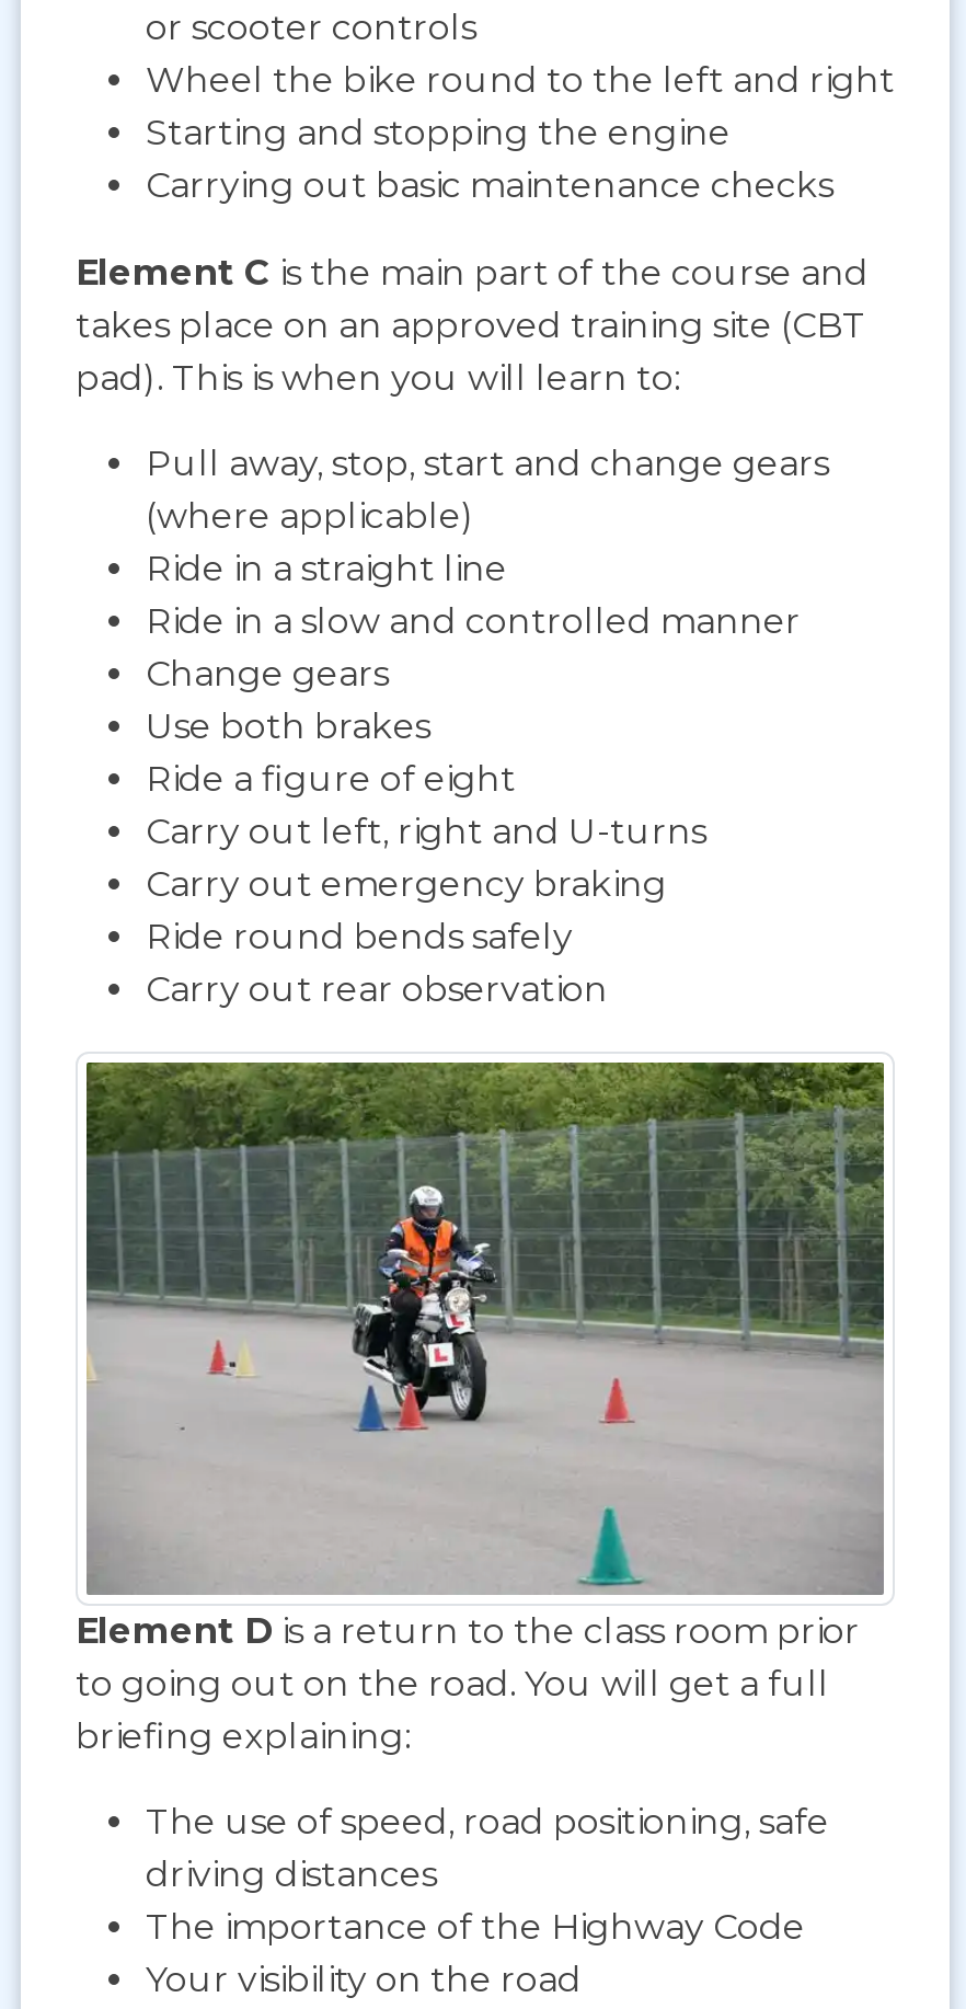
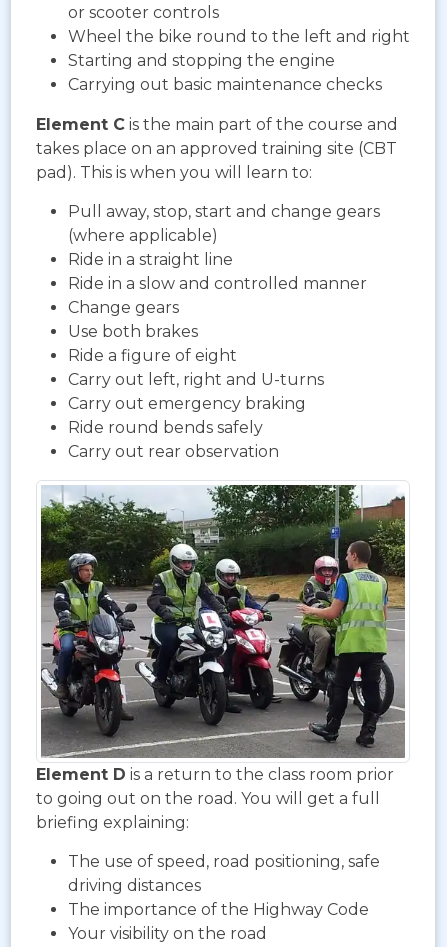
[87,1060,884,1595] [image] -> [41,484,405,757] [image]

